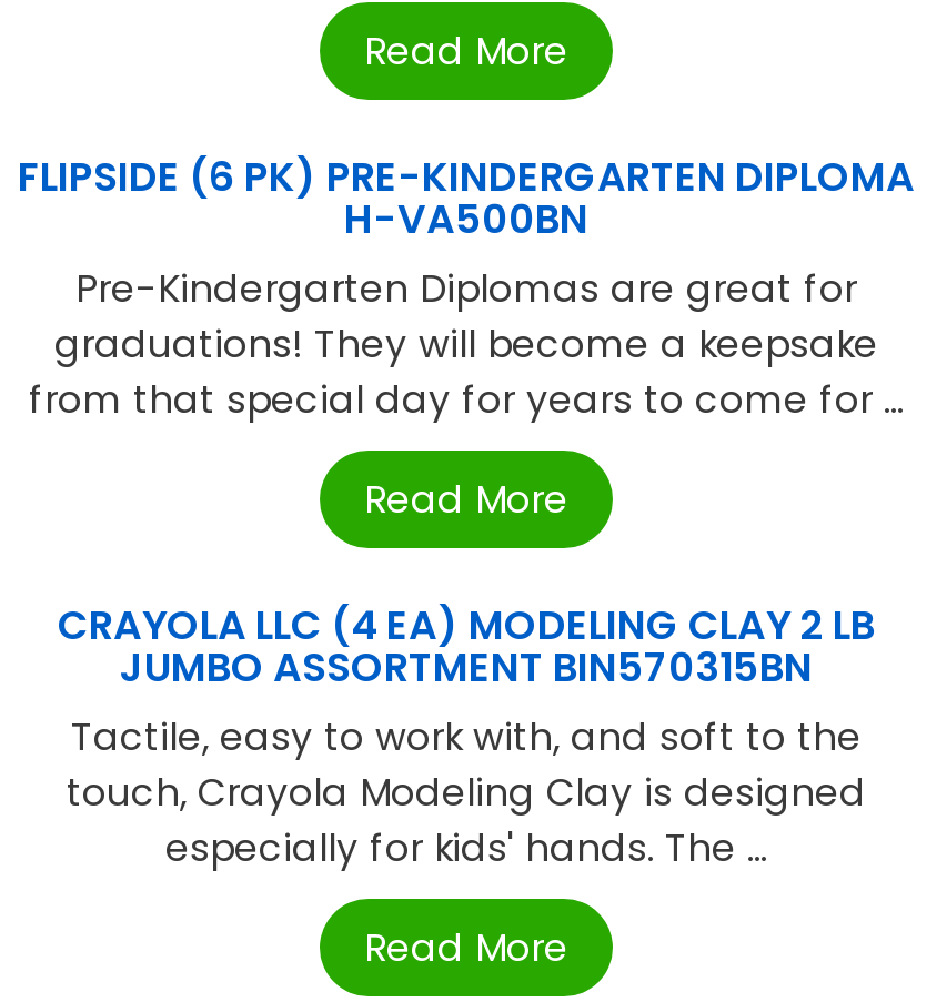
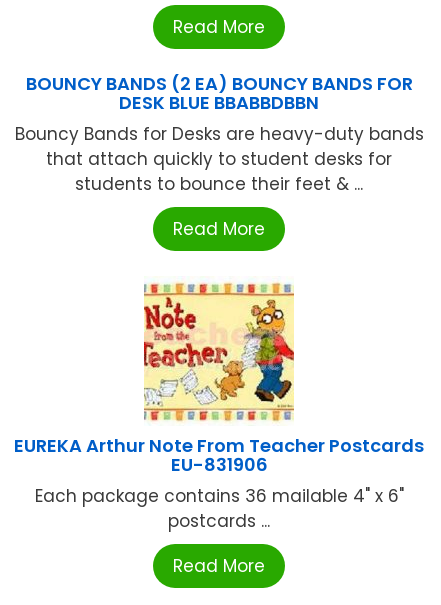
[18,150,915,427] FLIPSIDE (6 PK) PRE-KINDERGARTEN DIPLOMA | H-VA500BN | Pre-Kindergarten Diplomas are great for | graduations! They will become a keepsake | from that special day for years to come for ... -> [14,71,423,196] BOUNCY BANDS (2 EA) BOUNCY BANDS FOR | DESK BLUE BBABBDBBN | Bouncy Bands for Desks are heavy-duty bands | that attach quickly to student desks for | students to bounce their feet & ...
[58,598,875,876] CRAYOLA LLC (4 EA) MODELING CLAY 2 LB | JUMBO ASSORTMENT BIN570315BN | Tactile, easy to work with, and soft to the | touch, Crayola Modeling Clay is designed | especially for kids' hands. The ... -> [14,433,424,533] EUREKA Arthur Note From Teacher Postcards | EU-831906 | Each package contains 36 mailable 4" x 6" | postcards ...

